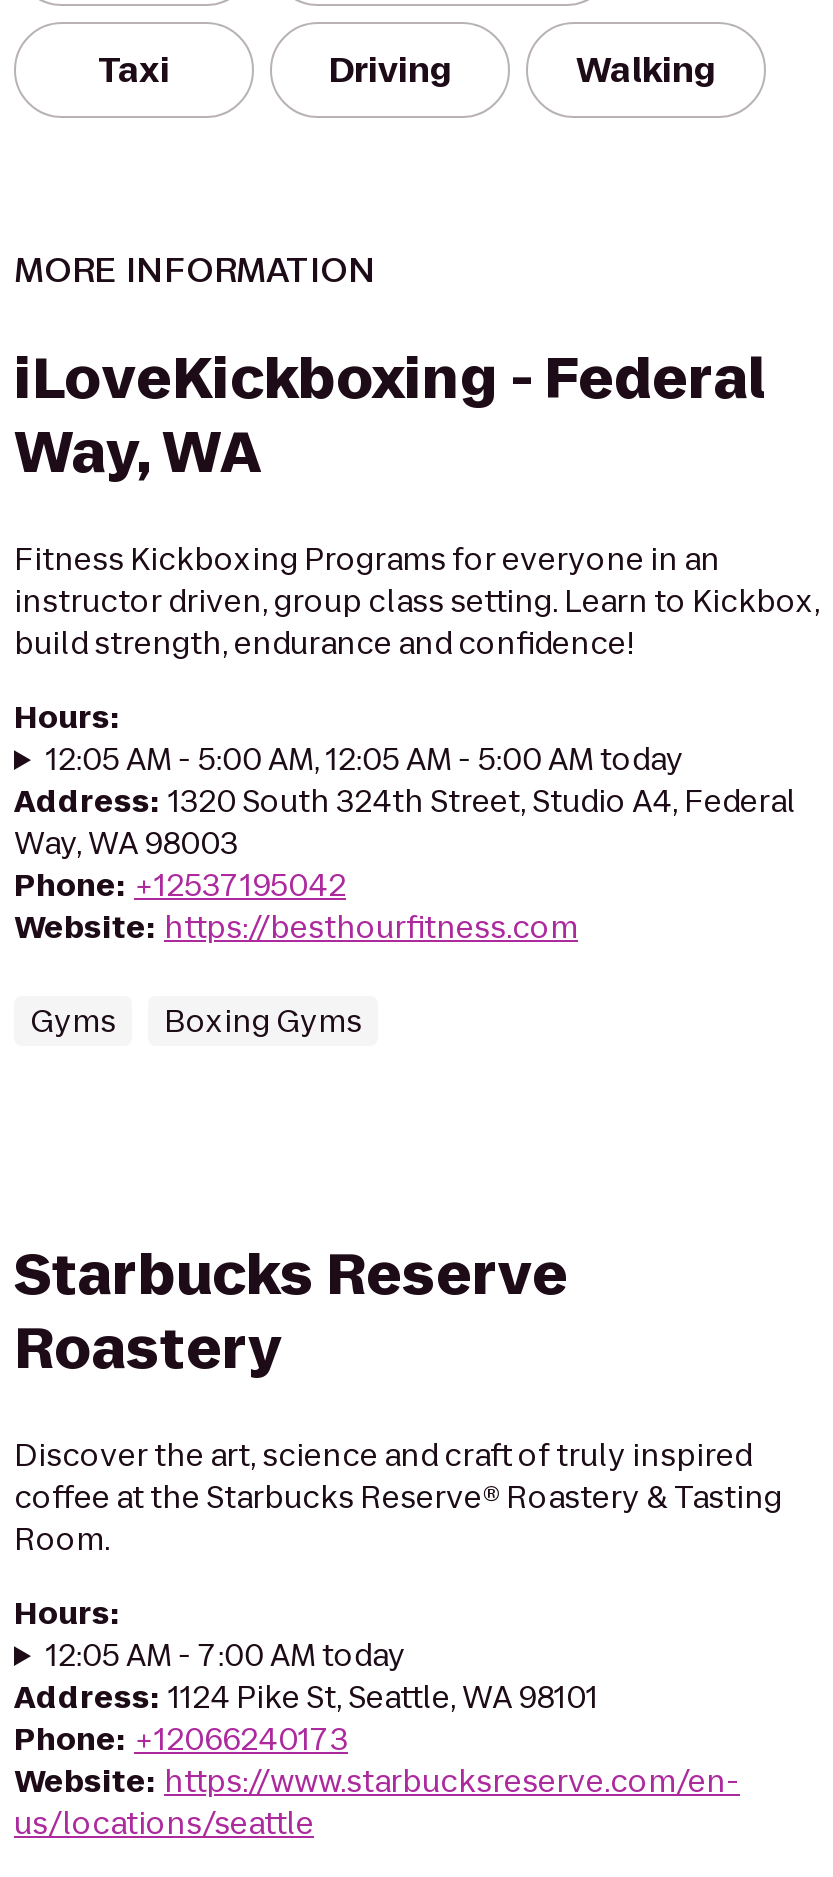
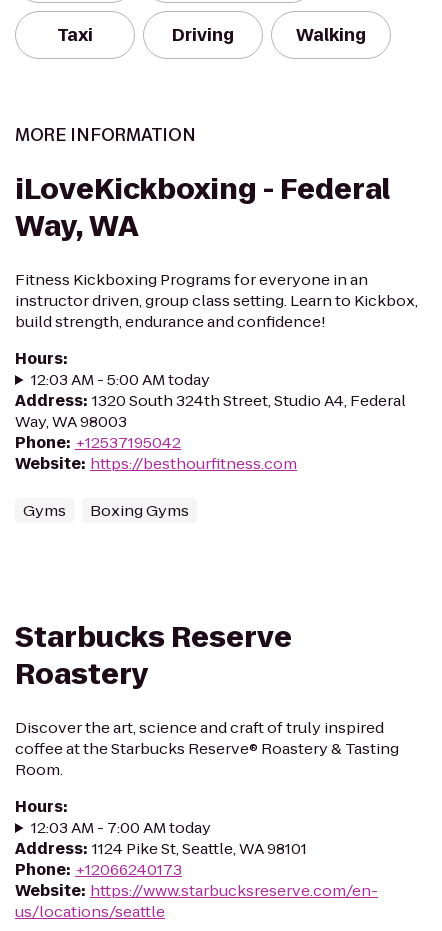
[46,738,684,780] 12:05 AM - 5:00 AM, 12:05 AM - 5:00 AM today -> [31,369,210,390] 12:03 AM - 5:00 AM today
[46,1634,406,1676] 12:05 AM - 7:00 AM today -> [31,817,211,838] 12:03 AM - 7:00 AM today

